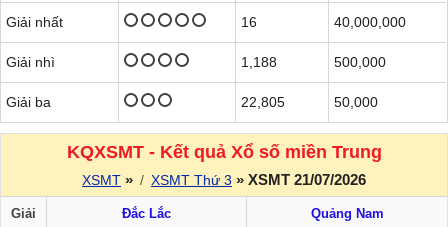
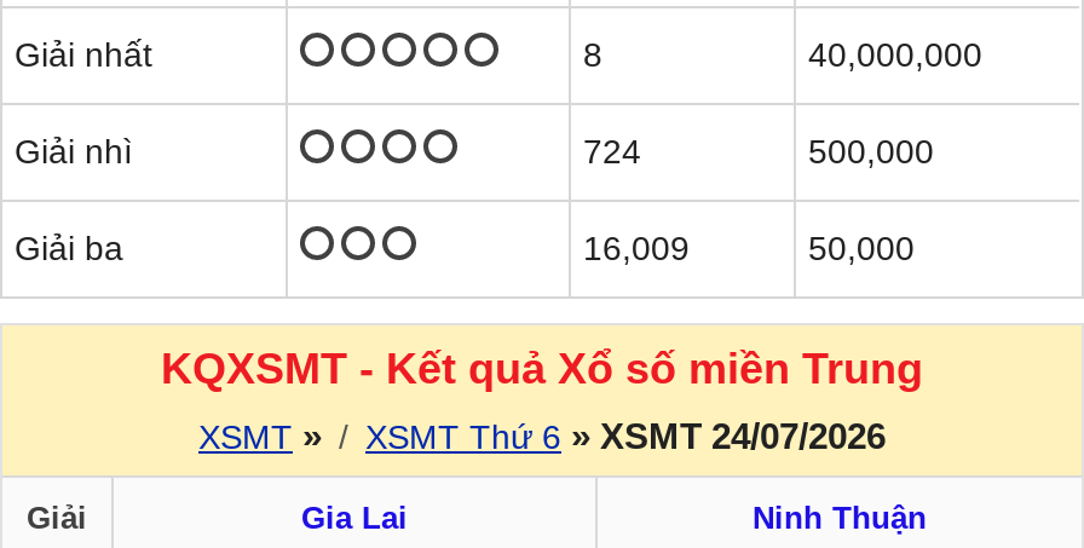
[241,14,257,30] 16 -> [583,35,602,74] 8
[241,54,277,70] 1,188 -> [583,132,641,171] 724
[241,94,285,110] 22,805 -> [583,229,690,267] 16,009
[82,171,366,188] XSMT» XSMT Thứ 3» XSMT 21/07/2026 -> [198,415,886,456] XSMT» XSMT Thứ 6» XSMT 24/07/2026
[122,206,383,221] Đắc Lắc | Quảng Nam -> [301,500,927,536] Gia Lai | Ninh Thuận

